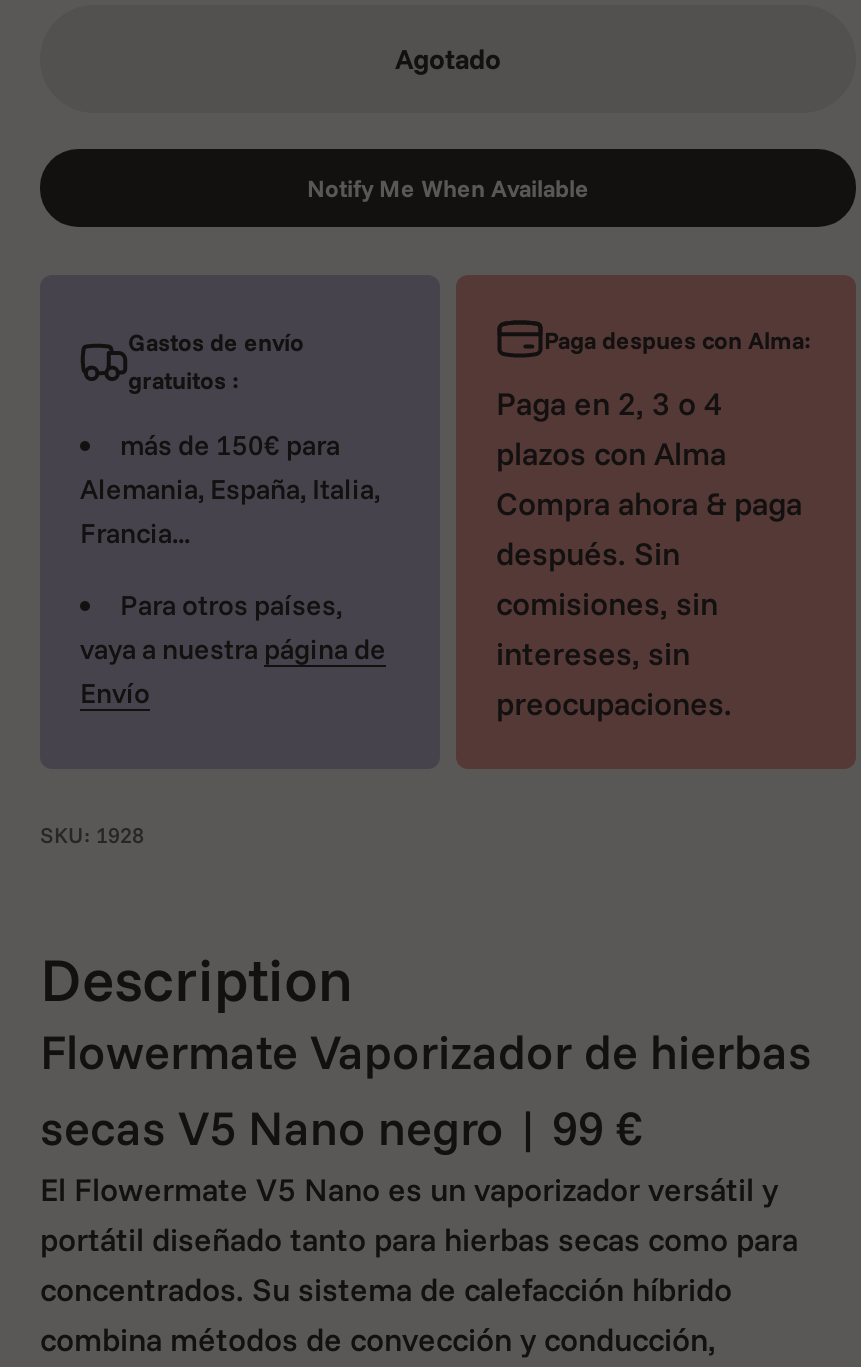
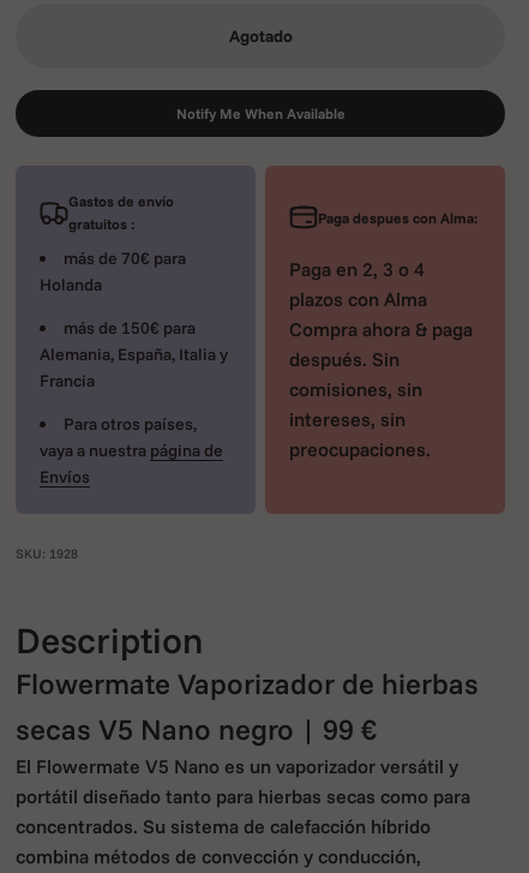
none -> [40,248,186,296] más de 70€ para | Holanda
[80,471,380,551] Alemania, España, Italia, | Francia... -> [40,344,228,392] Alemania, España, Italia y | Francia
[80,675,150,711] Envío -> [40,466,90,488] Envíos

